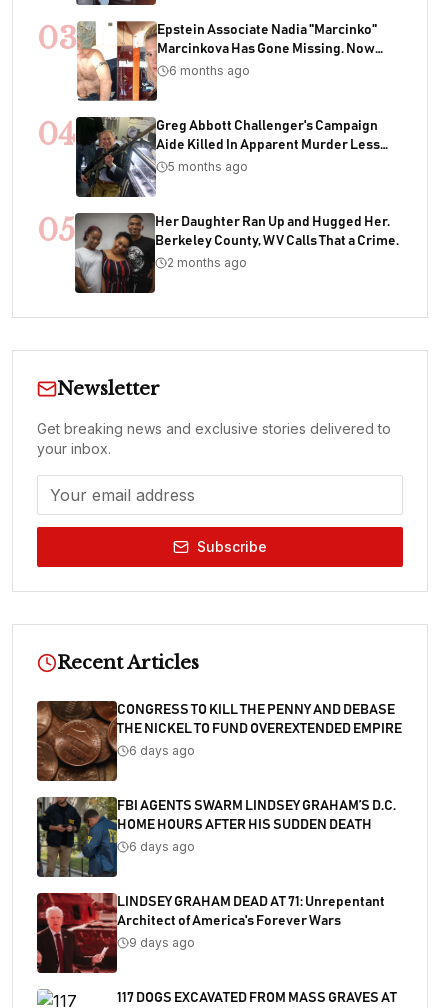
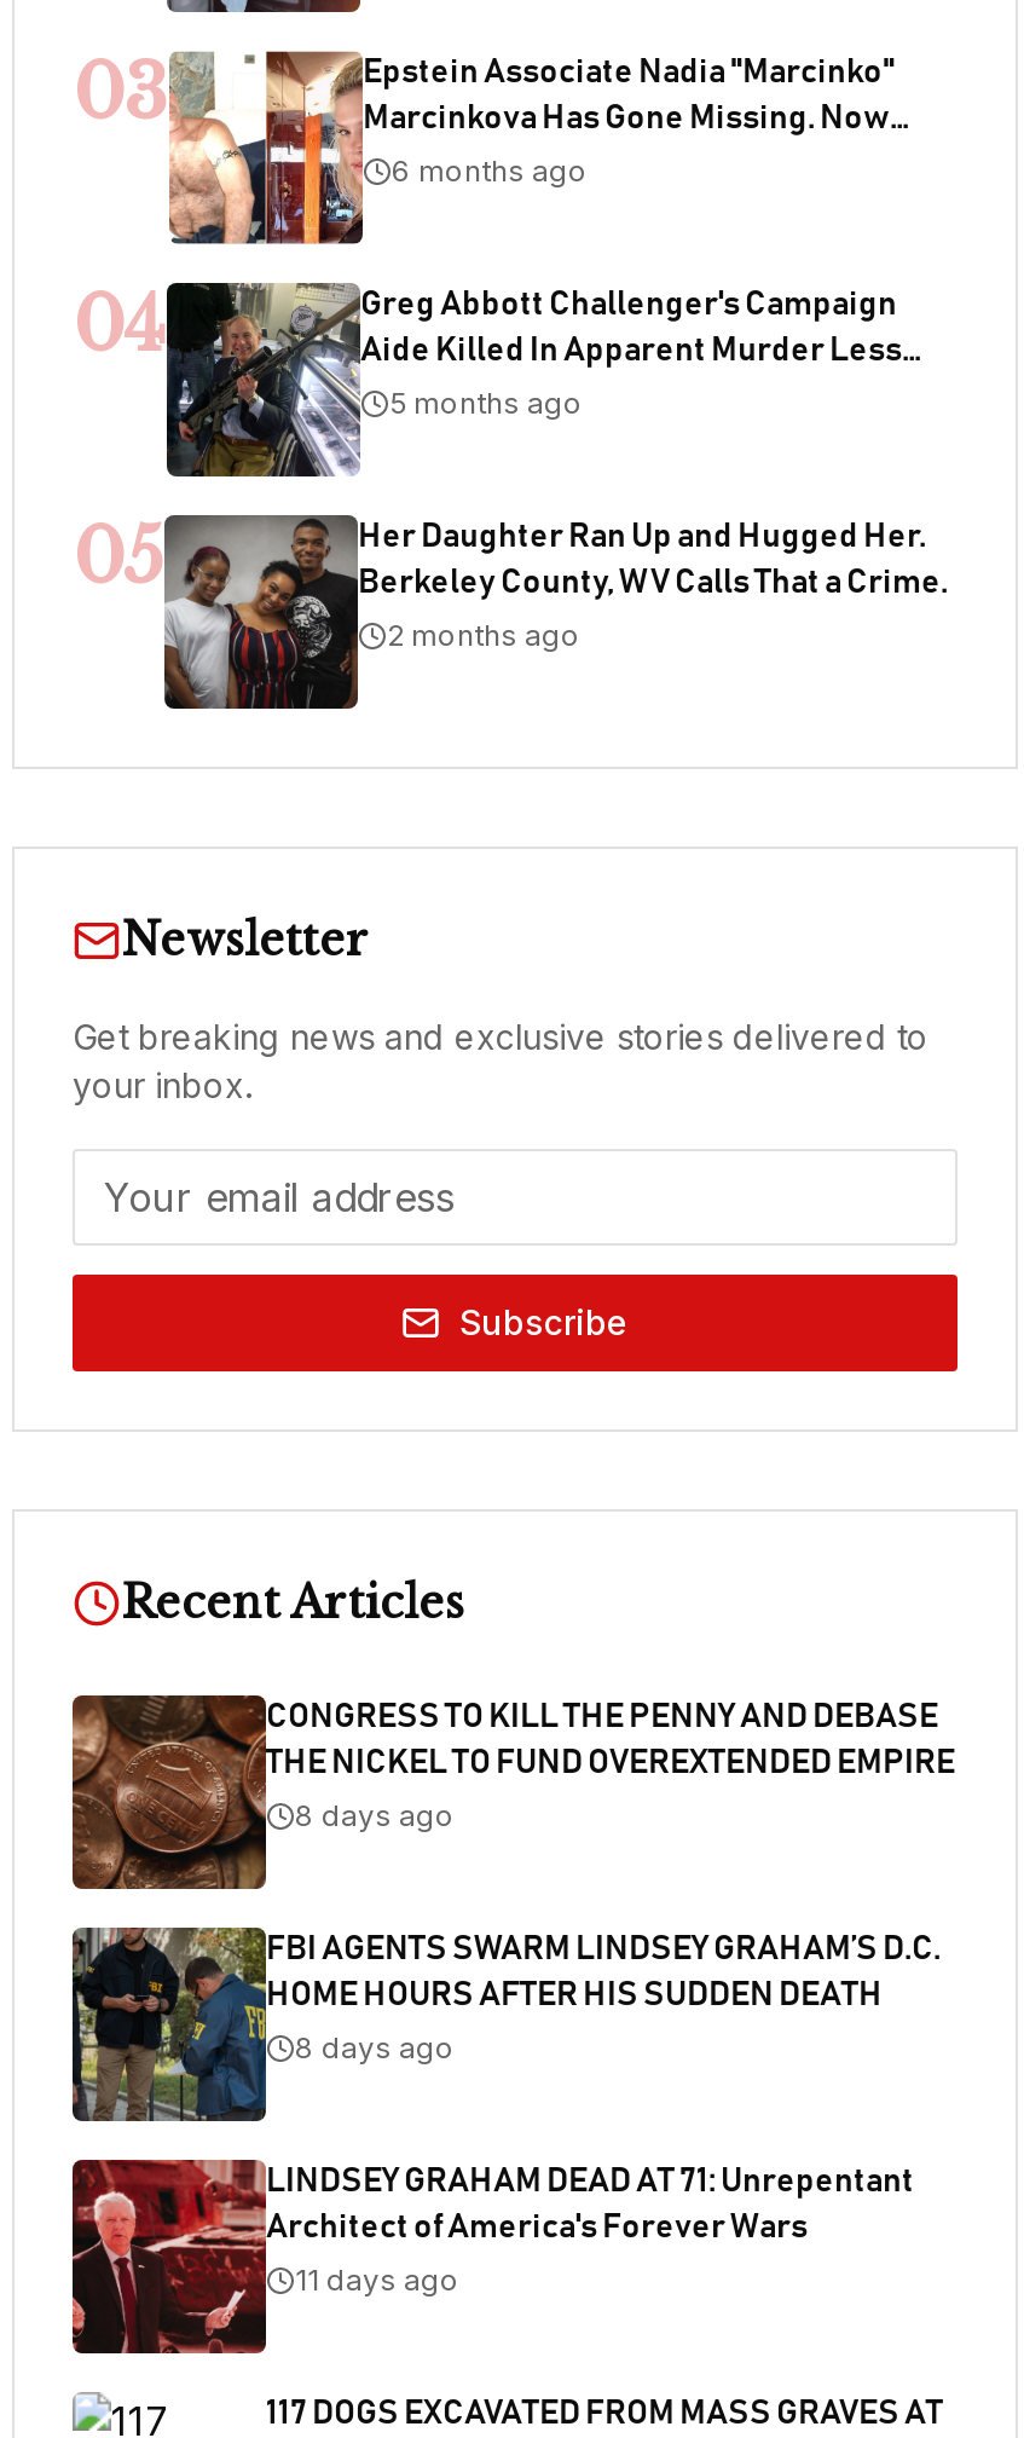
[129,743,195,758] 6 days ago -> [295,1797,455,1833] 8 days ago
[129,839,195,854] 6 days ago -> [295,2029,455,2066] 8 days ago
[129,935,195,950] 9 days ago -> [295,2261,459,2298] 11 days ago

